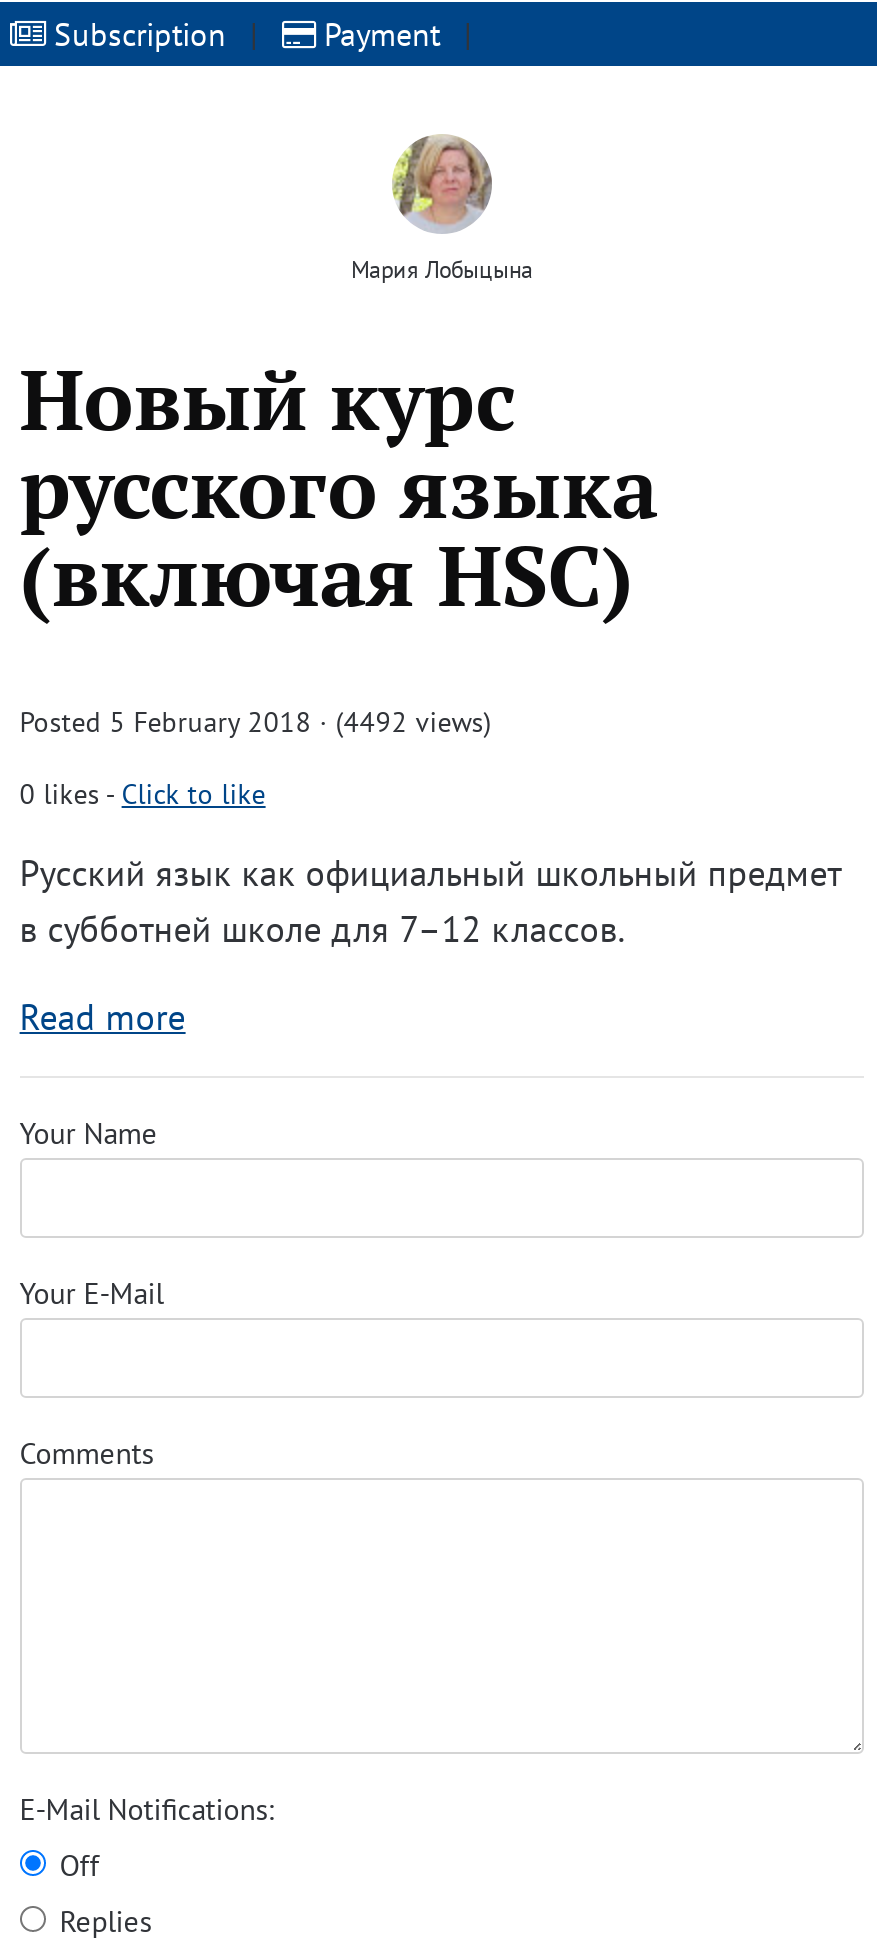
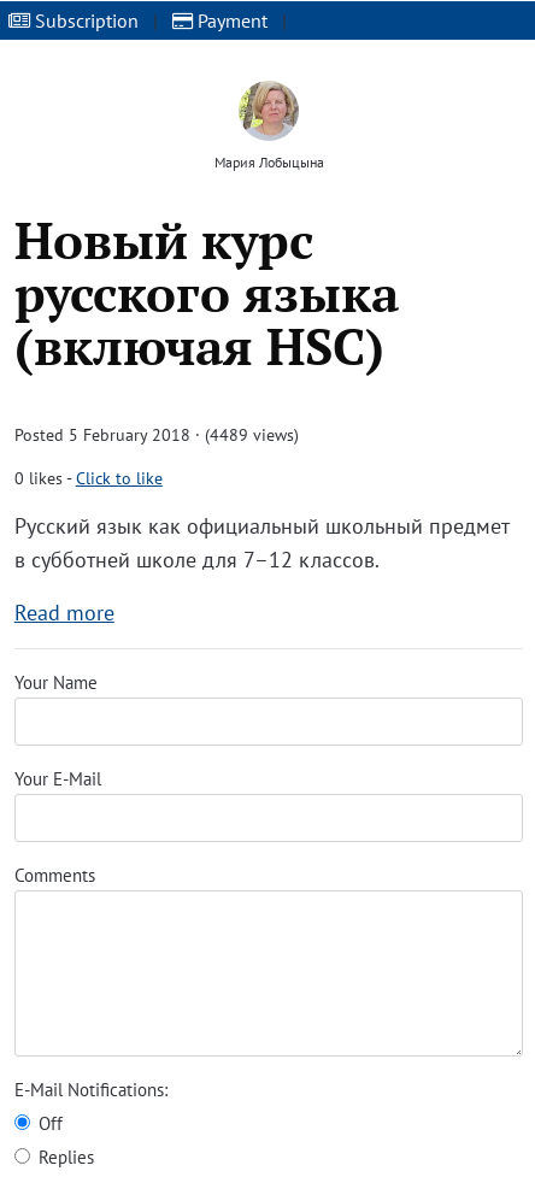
[20,704,492,740] Posted 5 February 2018 · (4492 views) -> [14,424,299,446] Posted 5 February 2018 · (4489 views)

